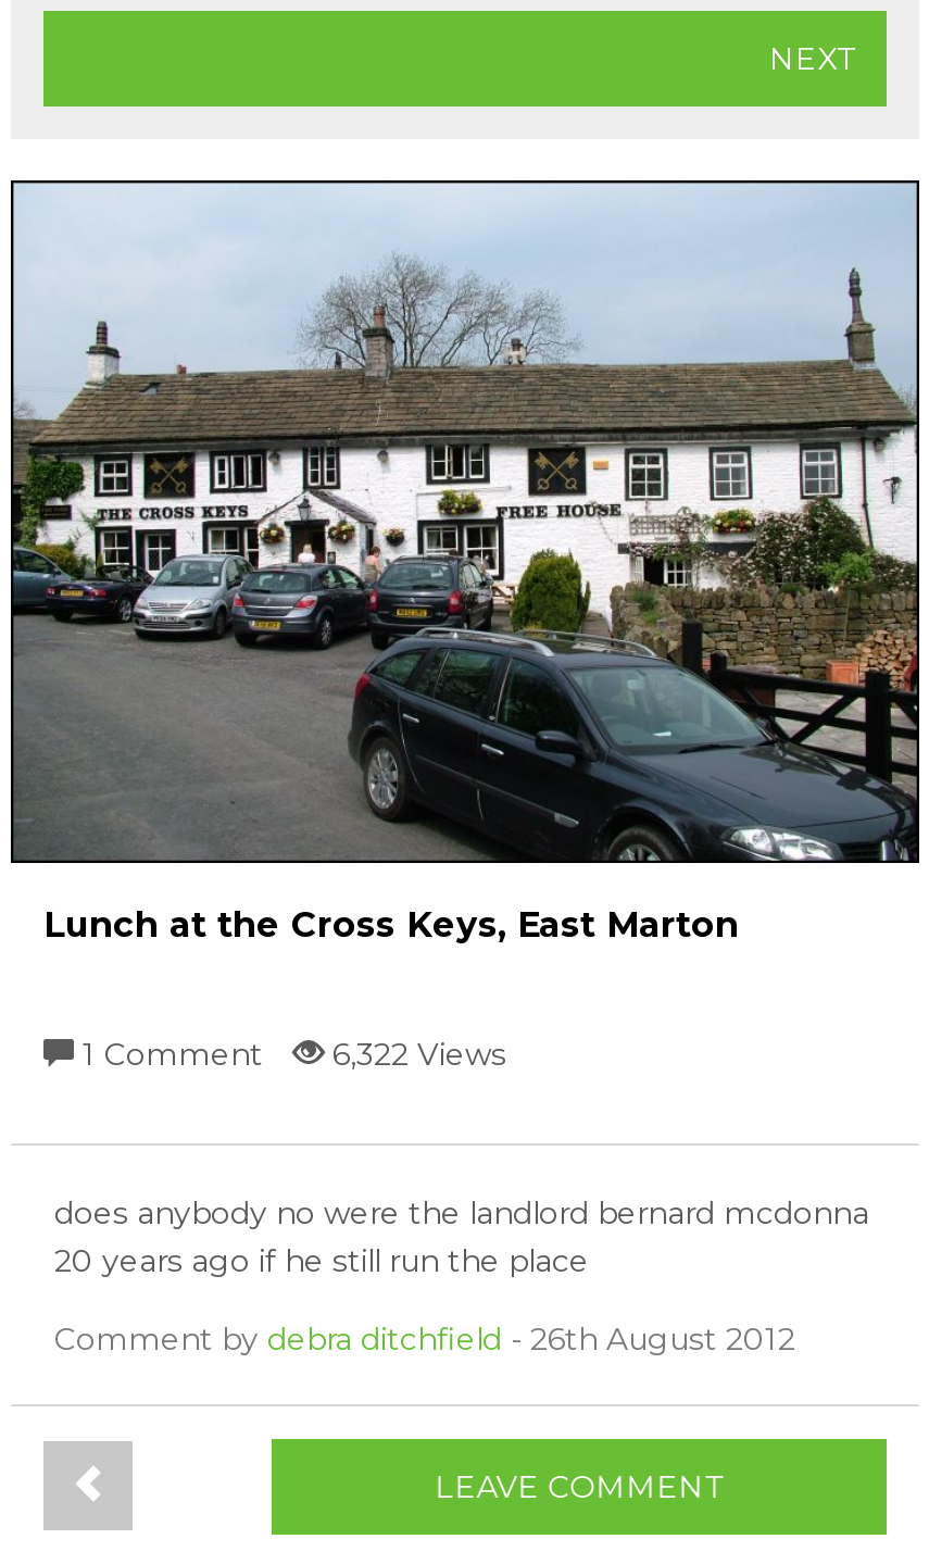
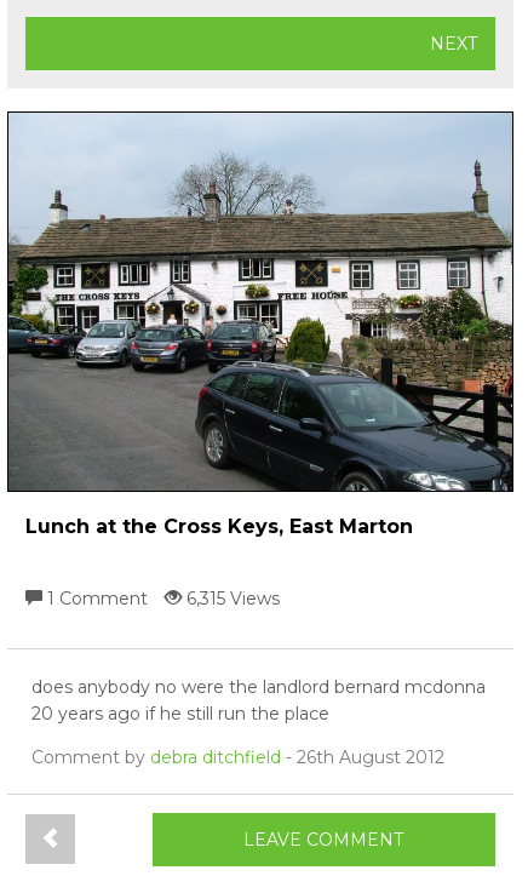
[74,1034,506,1073] 1 Comment 6,322 Views -> [42,587,280,609] 1 Comment 6,315 Views

